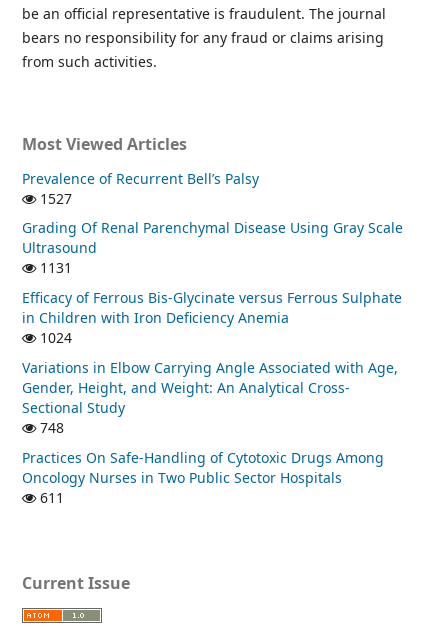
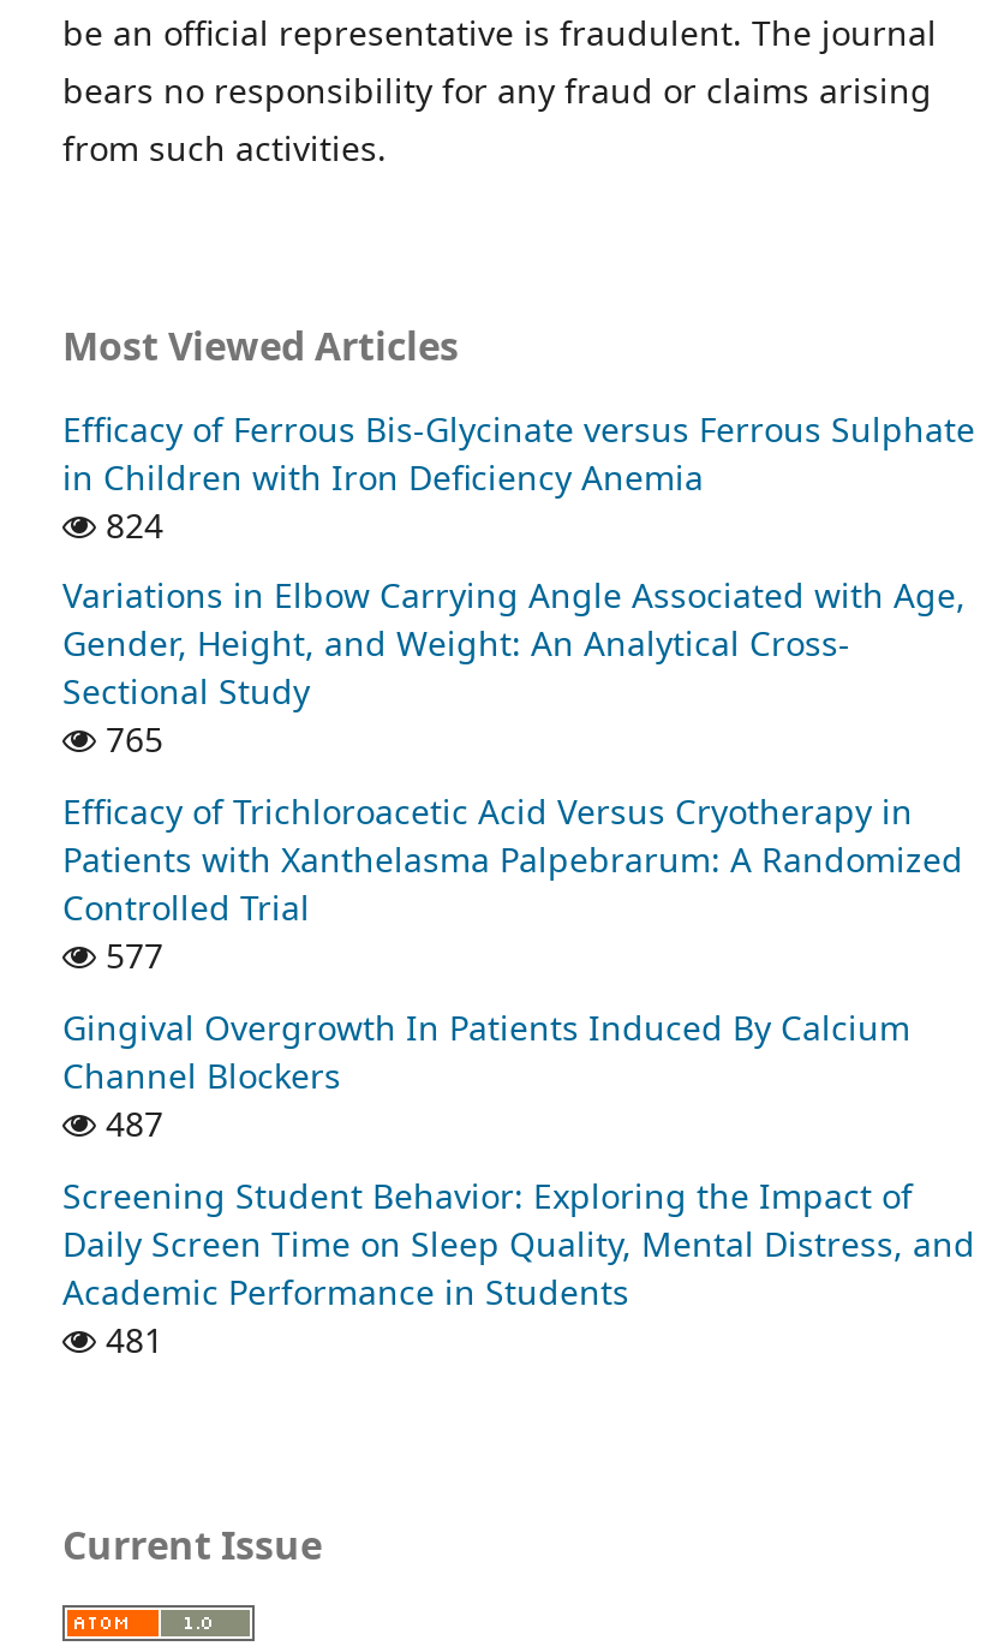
[22,168,403,277] Prevalence of Recurrent Bell’s Palsy | 1527 | Grading Of Renal Parenchymal Disease Using Gray Scale | Ultrasound | 1131 -> none
moved [22,288,402,327] -> [62,405,975,499]: Efficacy of Ferrous Bis-Glycinate versus Ferrous Sulphate | in Children with Iron Deficiency Anemia
[36,328,72,347] 1024 -> [96,501,163,547] 824
moved [22,358,398,417] -> [62,573,966,715]: Variations in Elbow Carrying Angle Associated with Age, | Gender, Height, and Weight: An Analytical Cross- | Sectional Study
[22,418,384,507] 748 | Practices On Safe-Handling of Cytotoxic Drugs Among | Oncology Nurses in Two Public Sector Hospitals | 611 -> [62,717,975,1363] 765 | Efficacy of Trichloroacetic Acid Versus Cryotherapy in | Patients with Xanthelasma Palpebrarum: A Randomized | Controlled Trial | 577 | Gingival Overgrowth In Patients Induced By Calcium | Channel Blockers | 487 | Screening Student Behavior: Exploring the Impact of | Daily Screen Time on Sleep Quality, Mental Distress, and | Academic Performance in Students | 481

